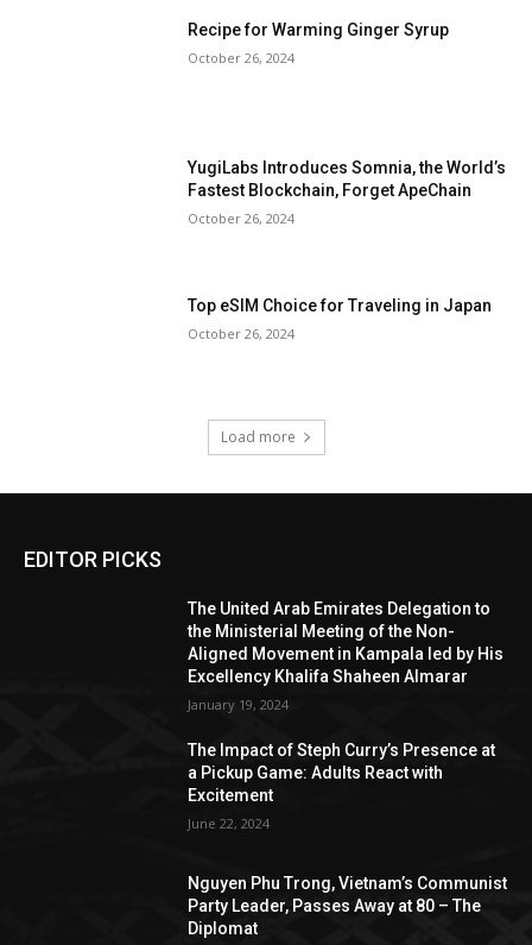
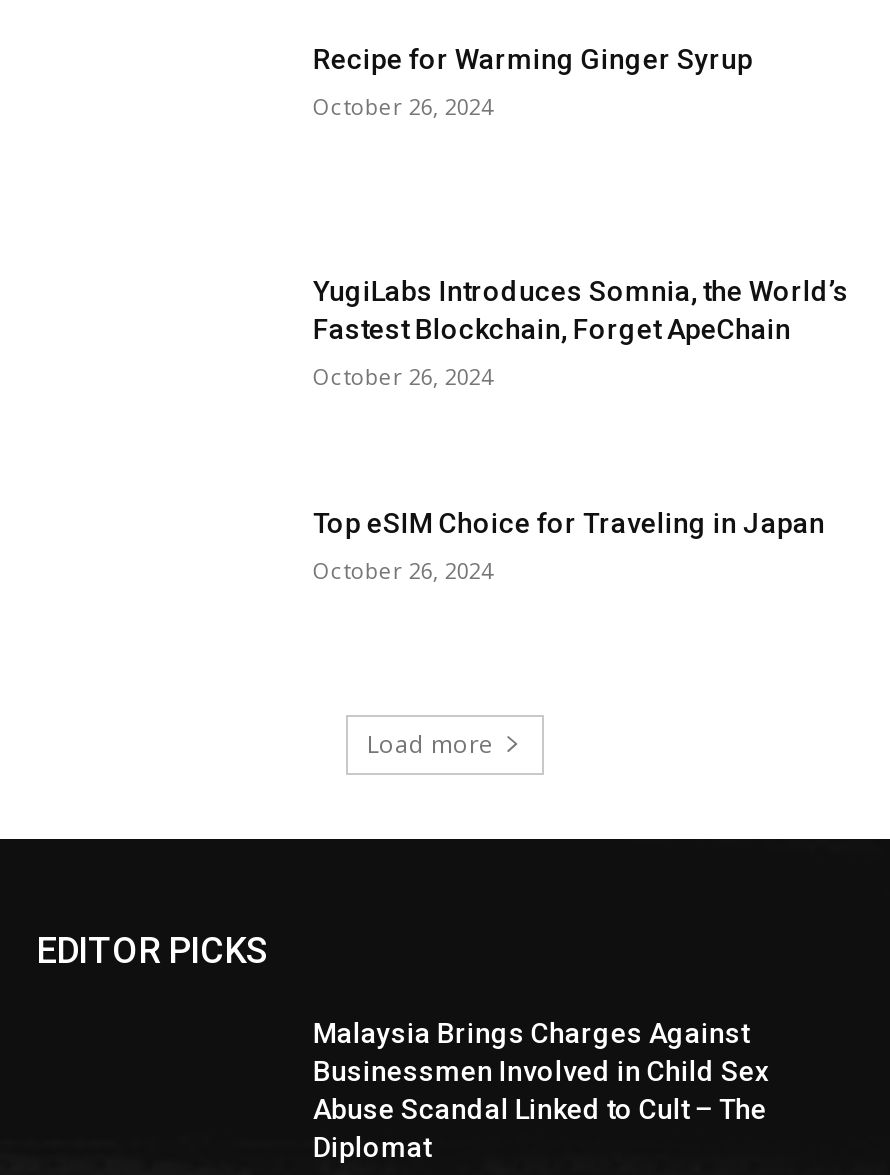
[188,600,508,915] The United Arab Emirates Delegation to | the Ministerial Meeting of the Non- | Aligned Movement in Kampala led by His | Excellency Khalifa Shaheen Almarar | January 19, 2024 | The Impact of Steph Curry’s Presence at | a Pickup Game: Adults React with | Excitement | June 22, 2024 | Nguyen Phu Trong, Vietnam’s Communist | Party Leader, Passes Away at 80 – The -> [313,1018,769,1126] Malaysia Brings Charges Against | Businessmen Involved in Child Sex | Abuse Scandal Linked to Cult – The

